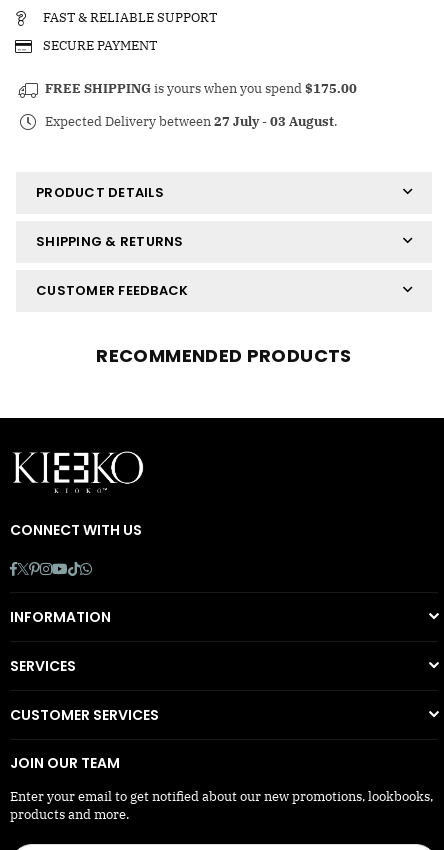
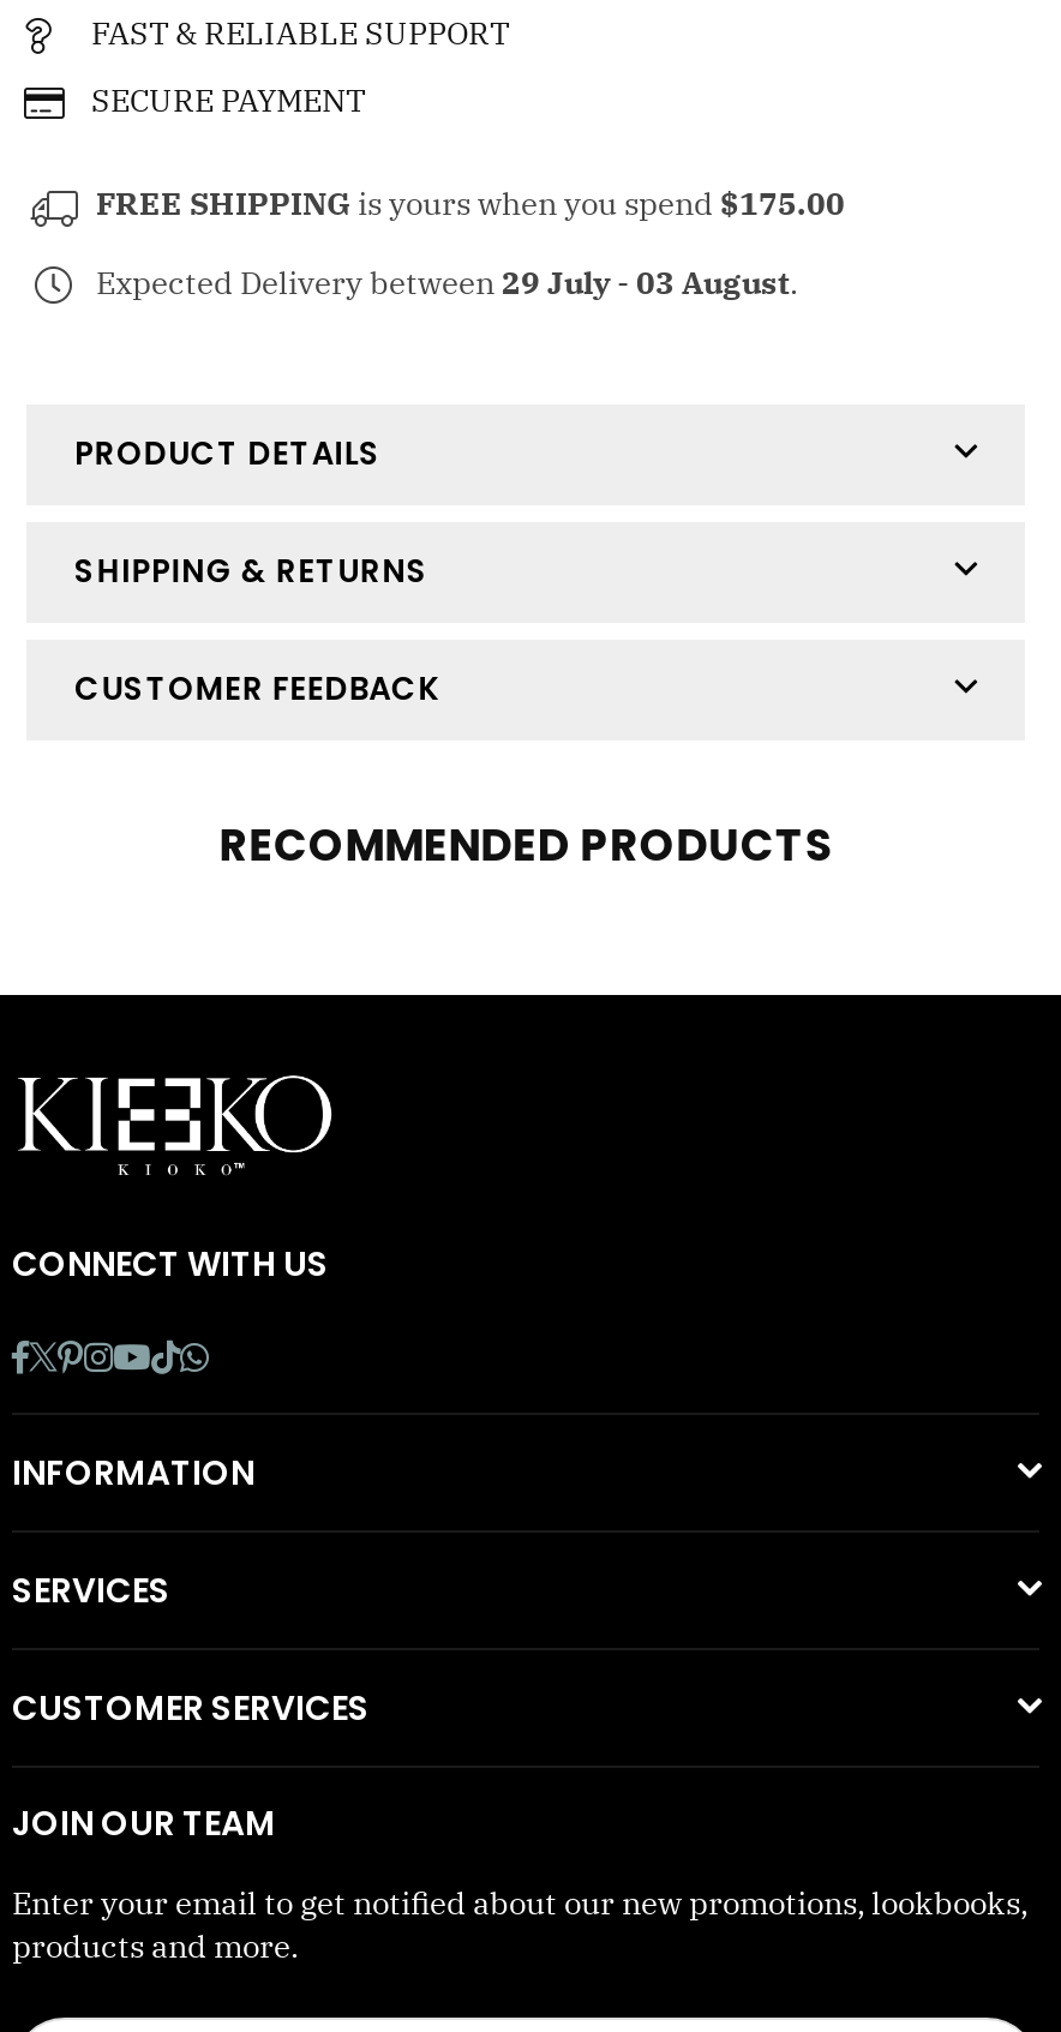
[45,113,337,130] Expected Delivery between 27 July - 03 August. -> [96,263,797,304] Expected Delivery between 29 July - 03 August.

